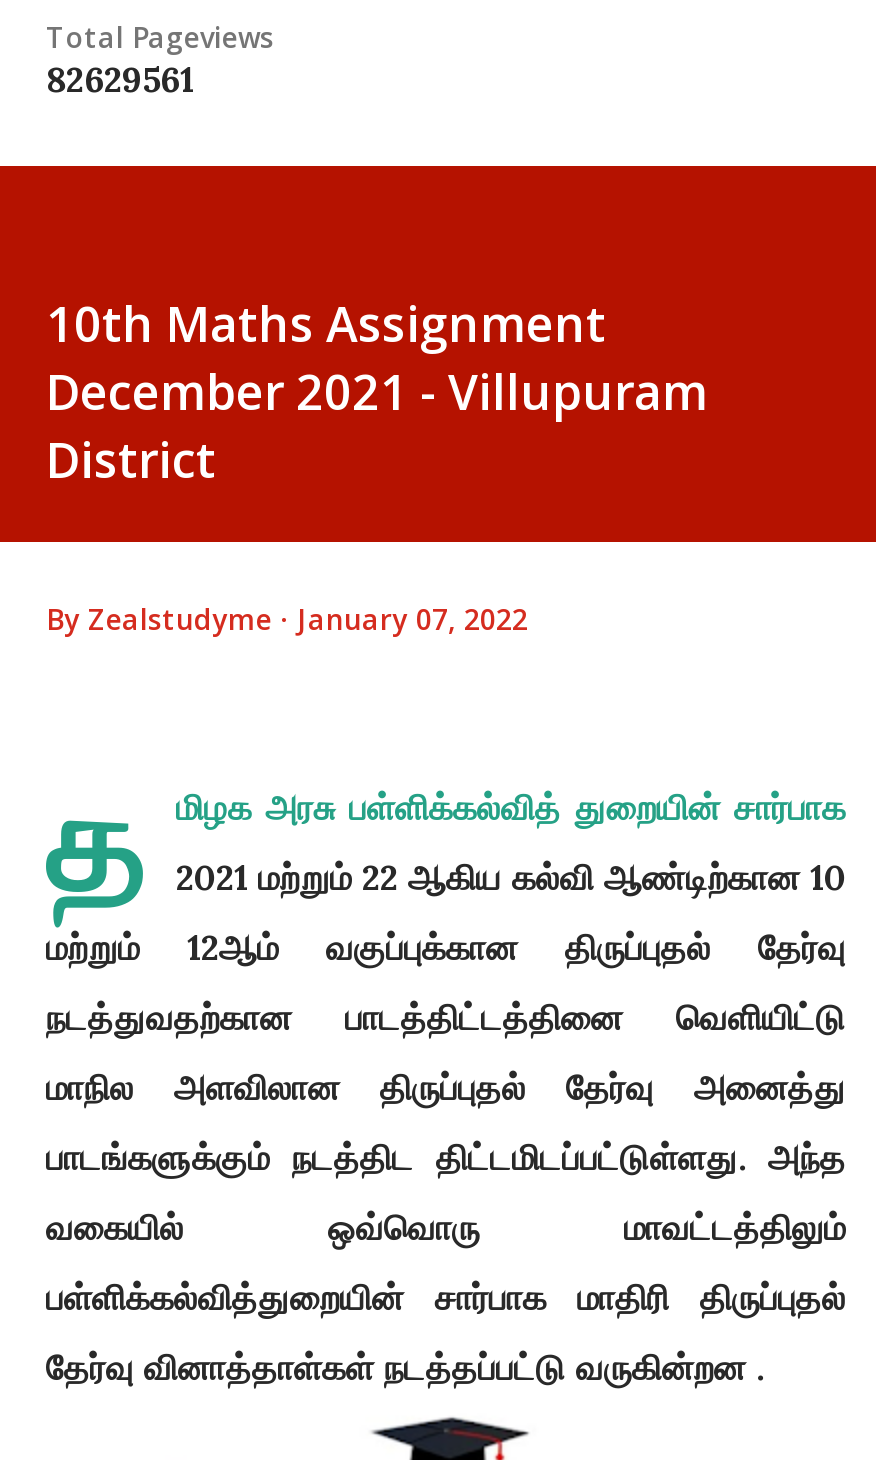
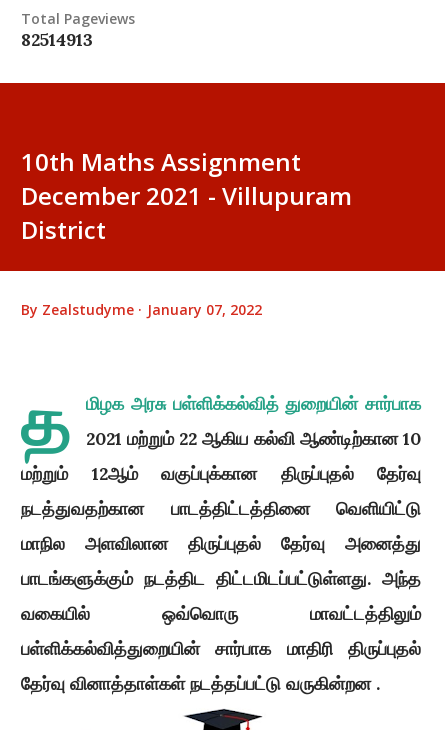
[46,56,194,102] 82629561 -> [21,28,93,51] 82514913

